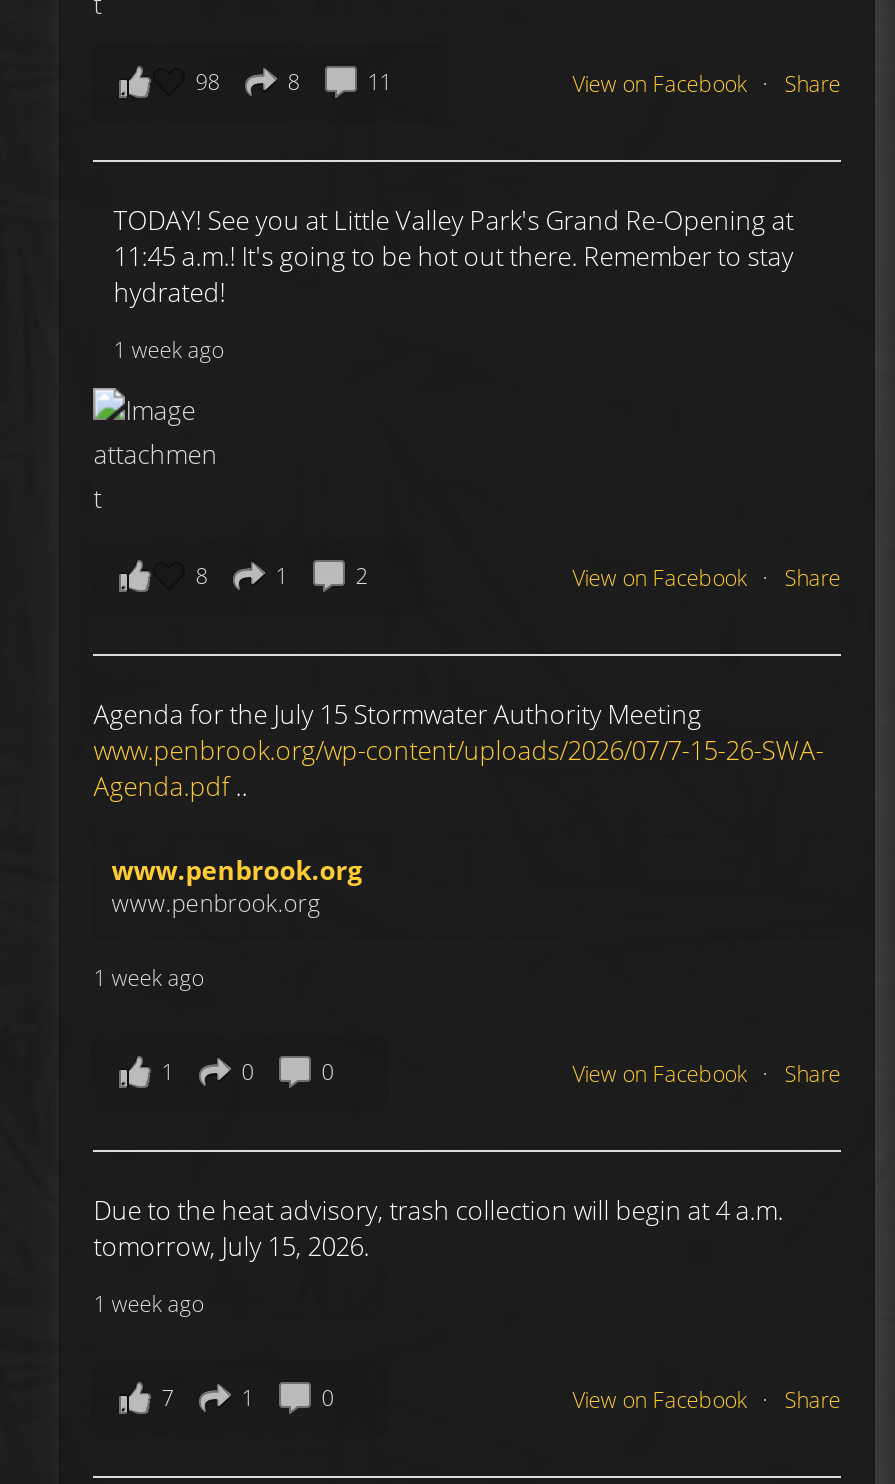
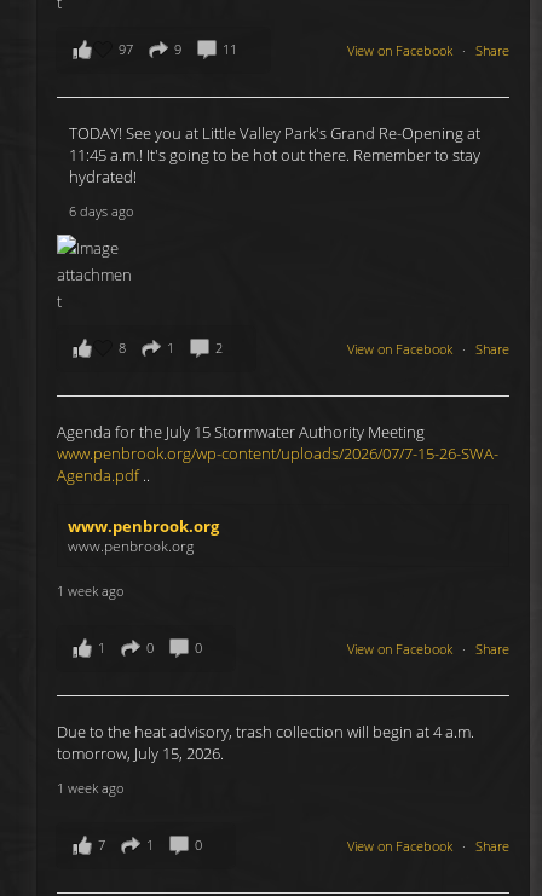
[195,65,219,95] 98 -> [119,39,133,58] 97
[287,65,299,95] 8 -> [174,39,182,58] 9
[113,333,223,363] 1 week ago -> [69,201,133,220] 6 days ago

